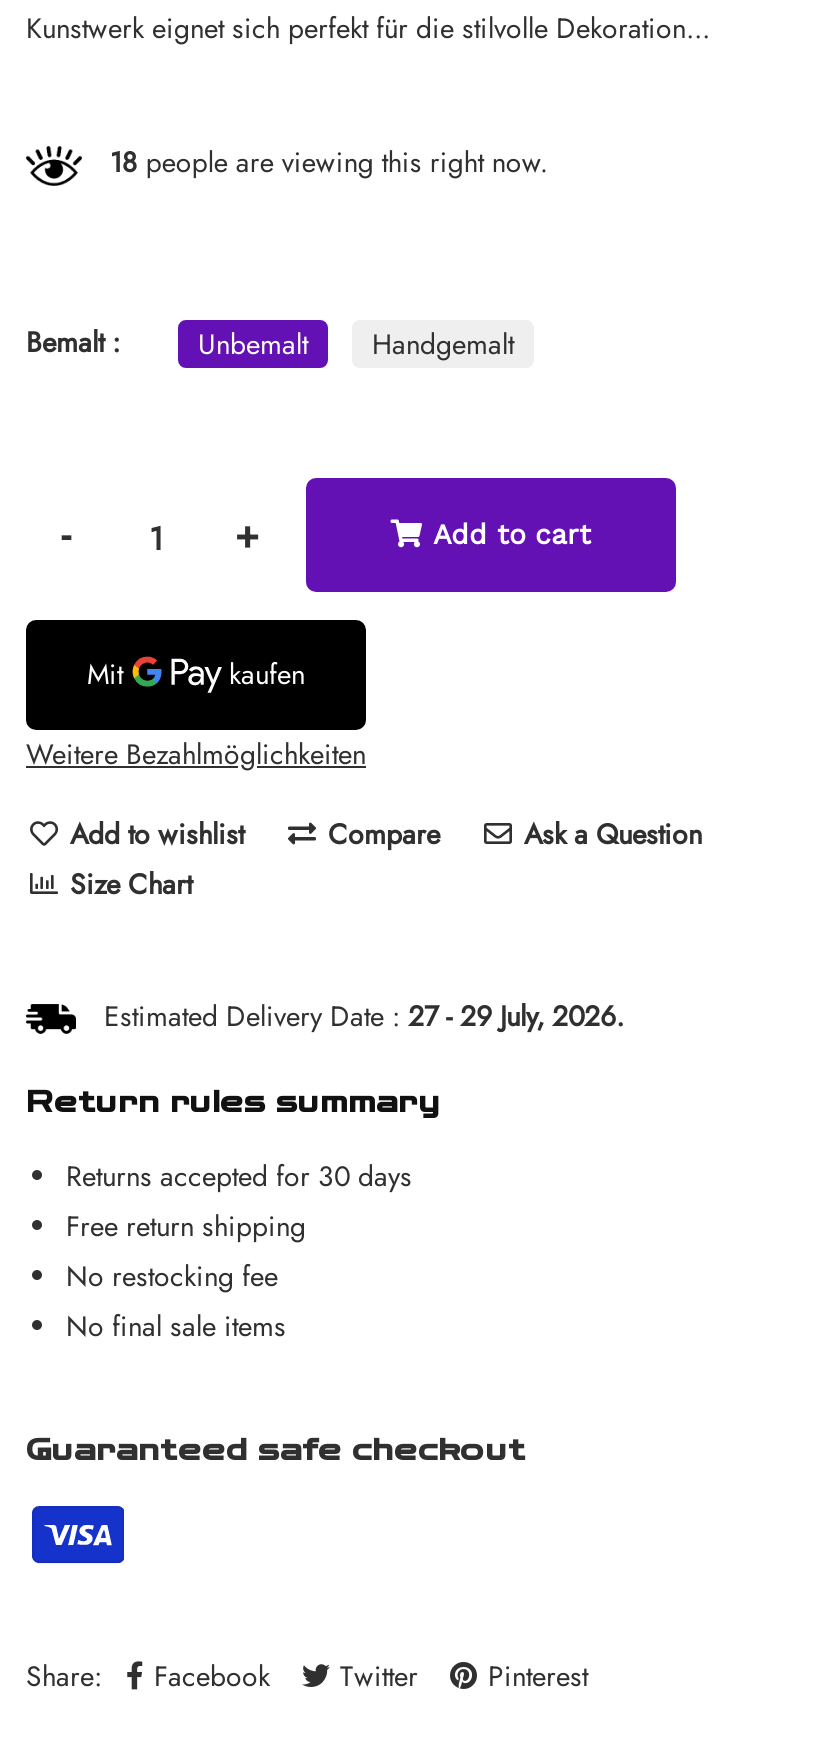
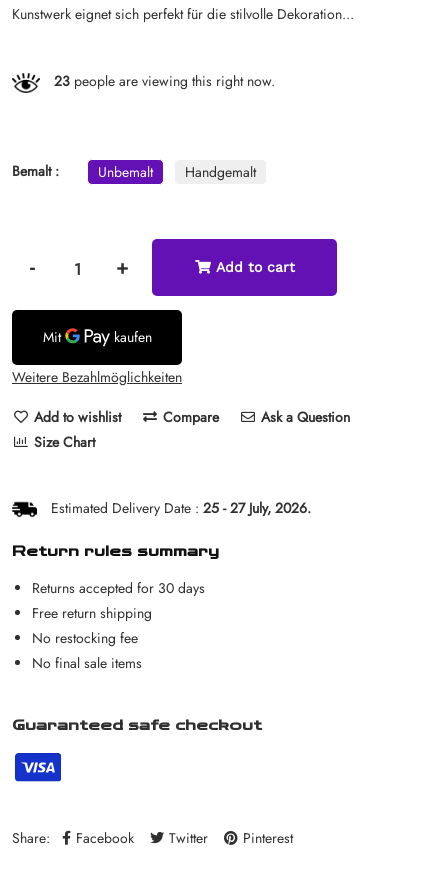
[110,142,548,182] 18 people are viewing this right now. -> [54,71,275,91] 23 people are viewing this right now.
[96,996,624,1036] Estimated Delivery Date : 27 - 29 July, 2026. -> [47,498,311,518] Estimated Delivery Date : 25 - 27 July, 2026.

